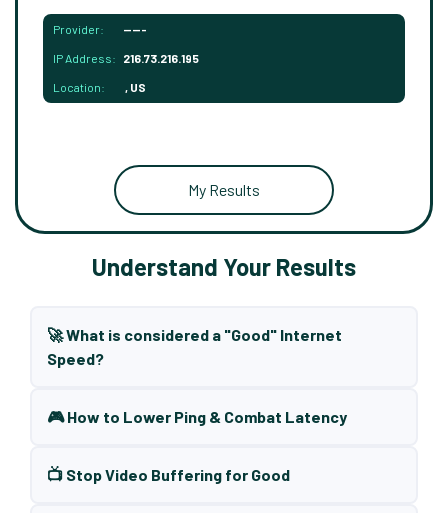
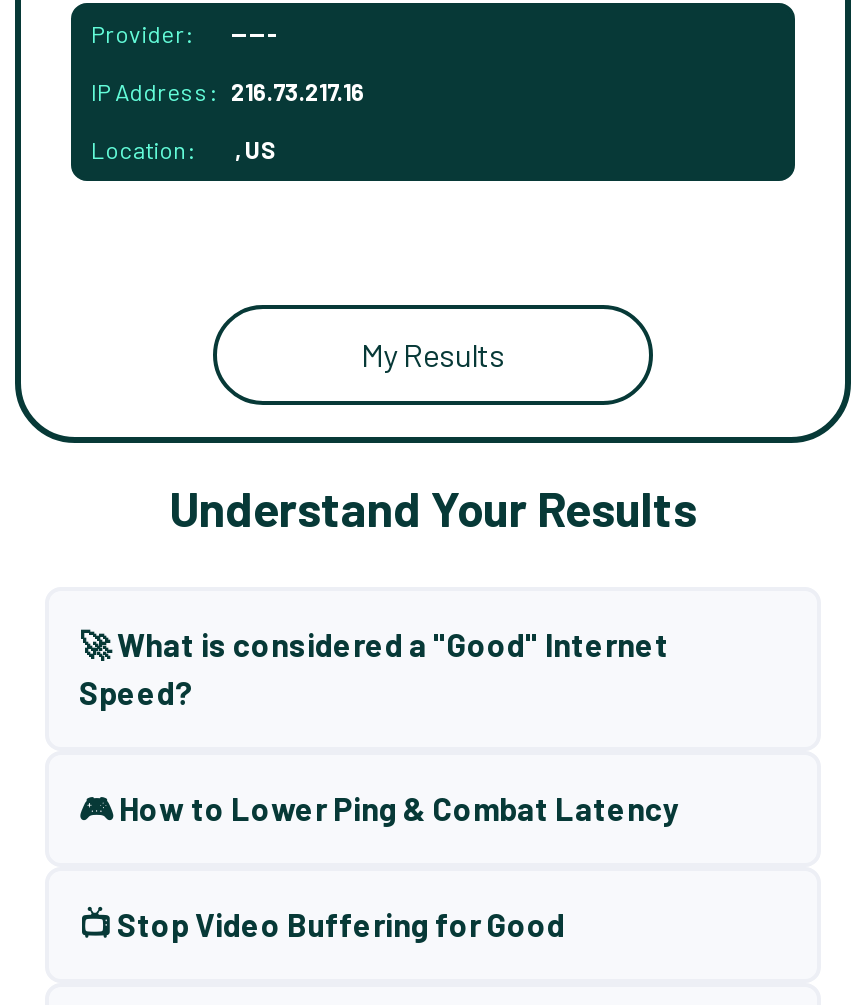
[53,51,199,65] IP Address: 216.73.216.195 -> [91,77,365,105] IP Address: 216.73.217.16

